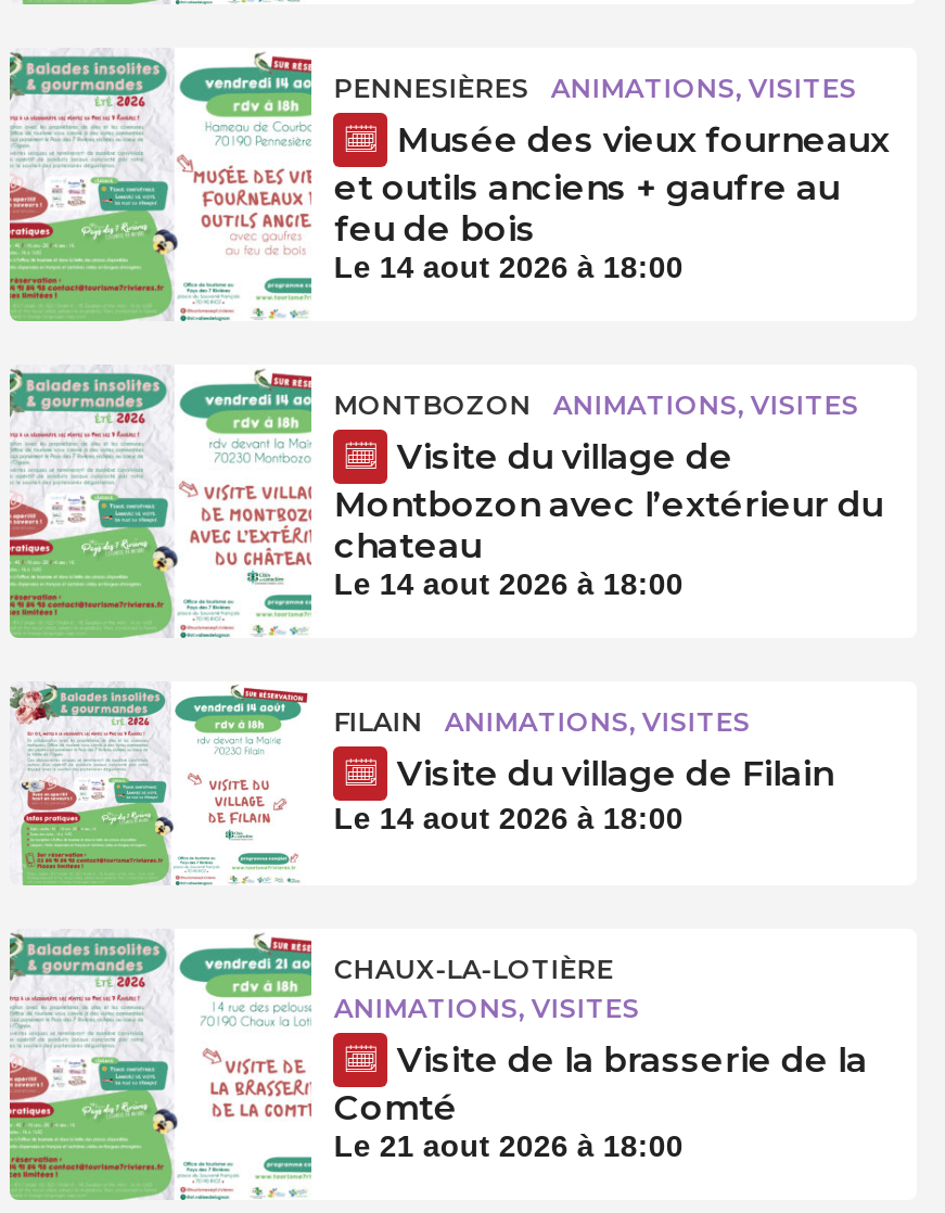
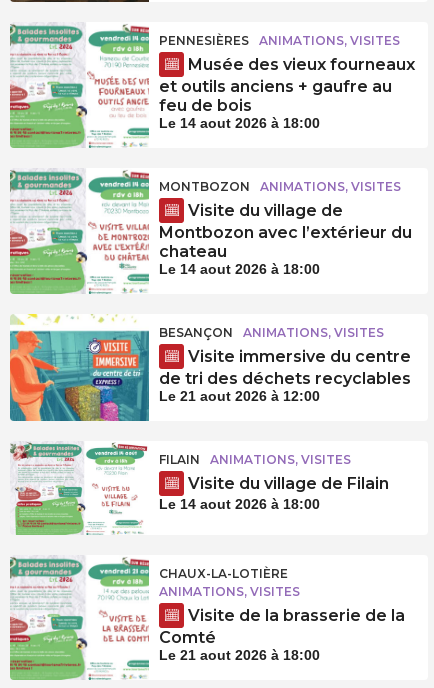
none -> [9,313,411,422] [image] | BESANÇON | ANIMATIONS, VISITES | Visite immersive du centre | de tri des déchets recyclables | Le 21 aout 2026 à 12:00

